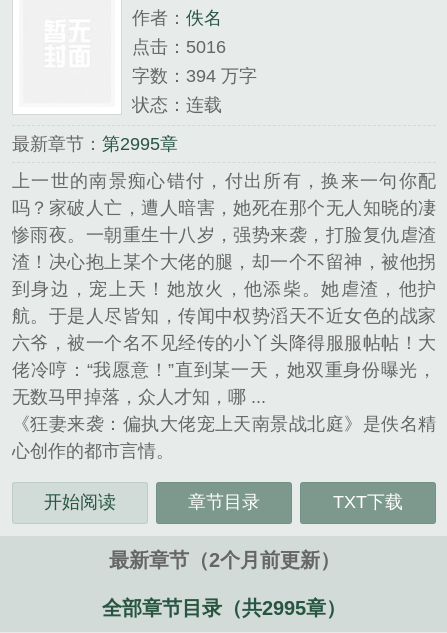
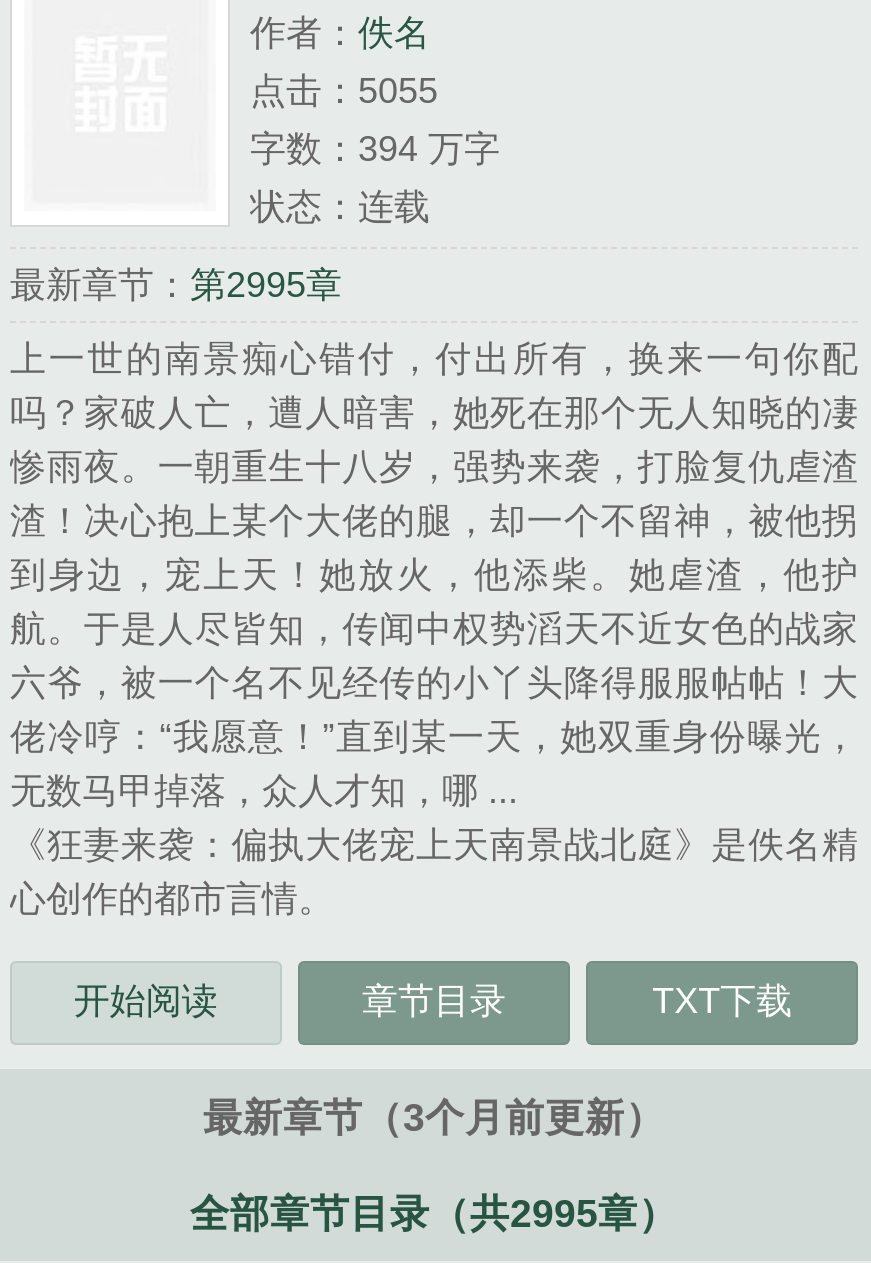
[132,37,226,57] 点击：5016 -> [250,71,438,111] 点击：5055
[108,548,339,570] 最新章节（2个月前更新） -> [203,1094,665,1138] 最新章节（3个月前更新）

